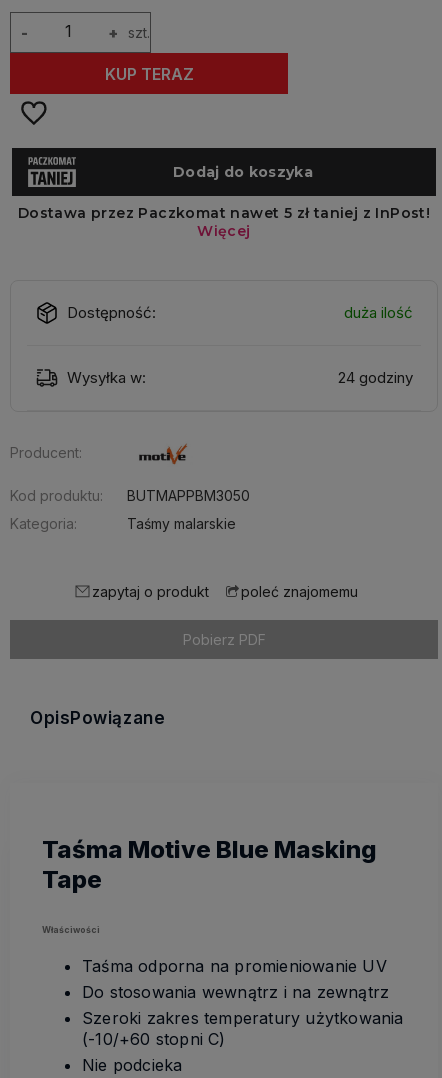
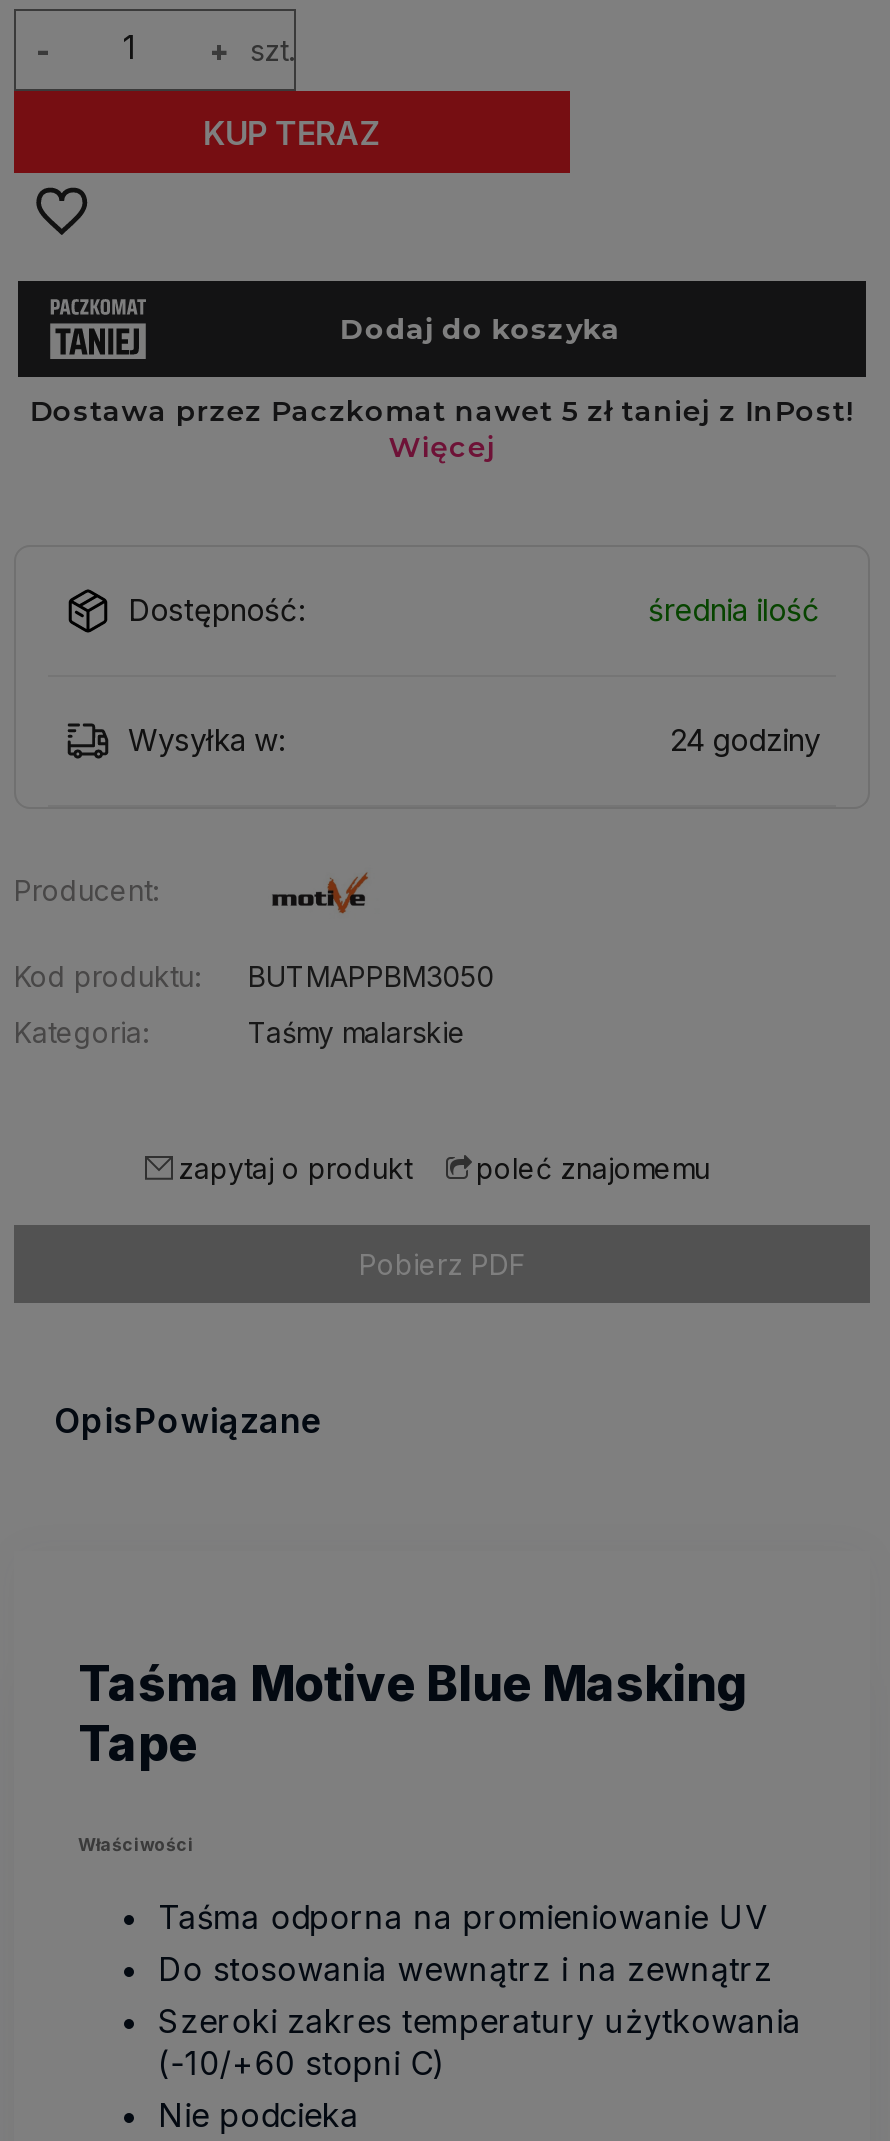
[344,303,413,322] duża ilość -> [648,591,820,629] średnia ilość

